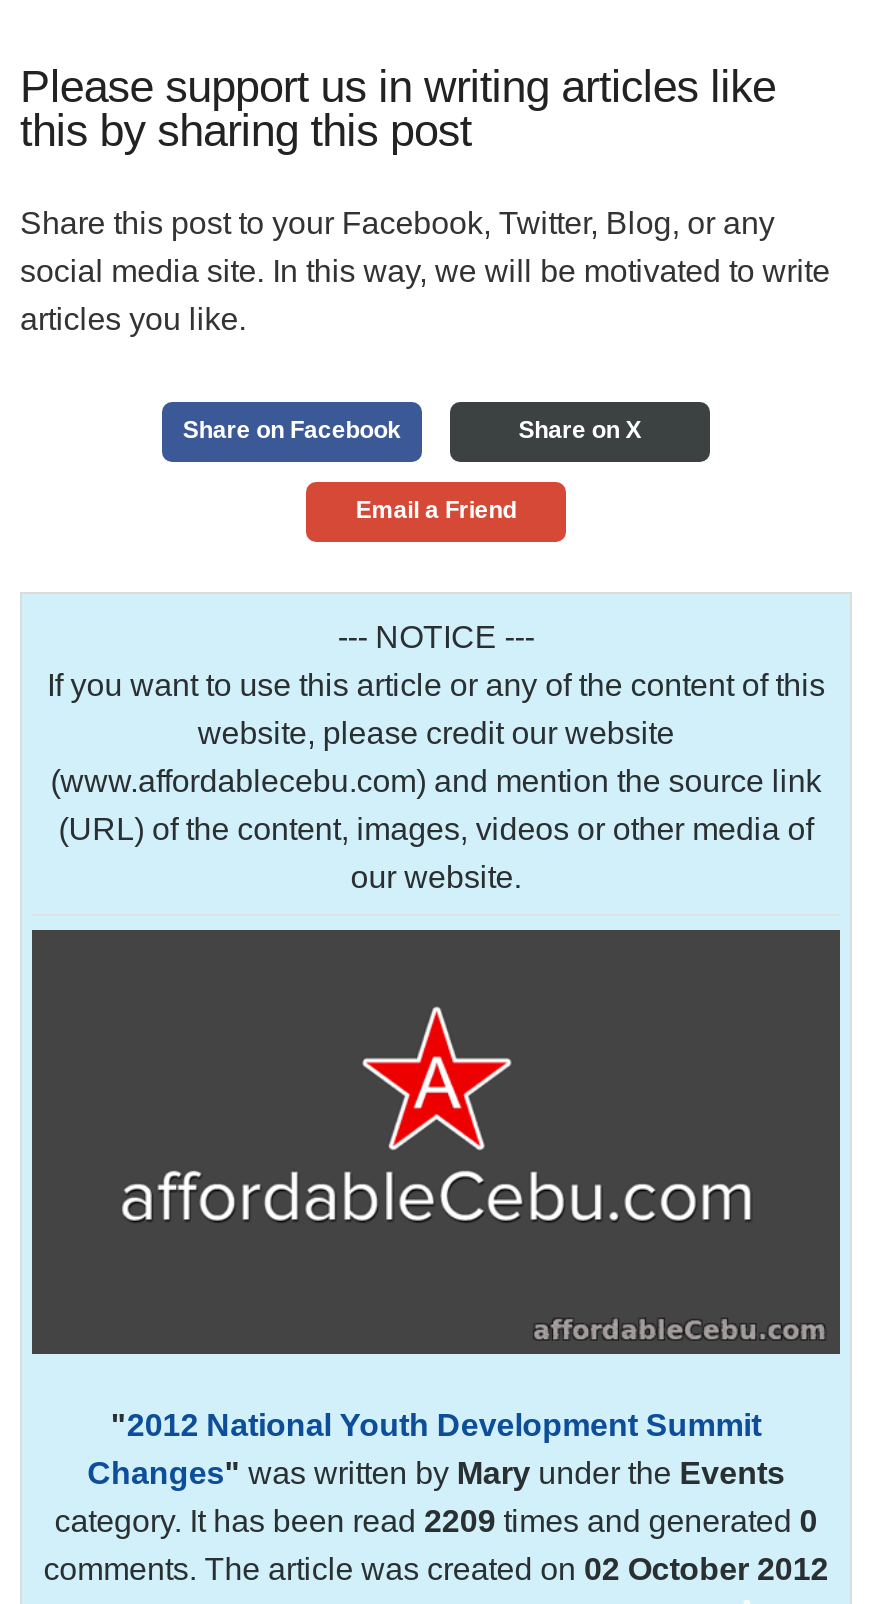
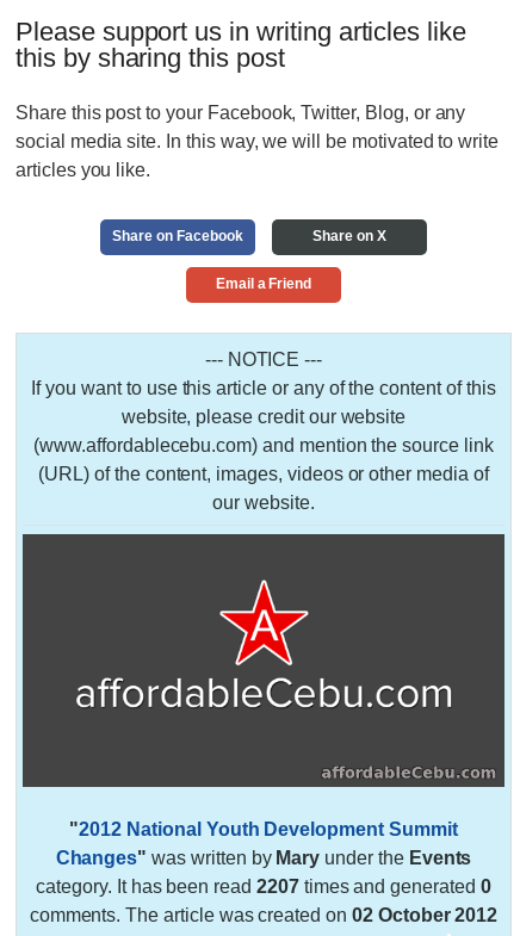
[54,1503,817,1537] category. It has been read 2209 times and generated 0 -> [36,876,491,896] category. It has been read 2207 times and generated 0

